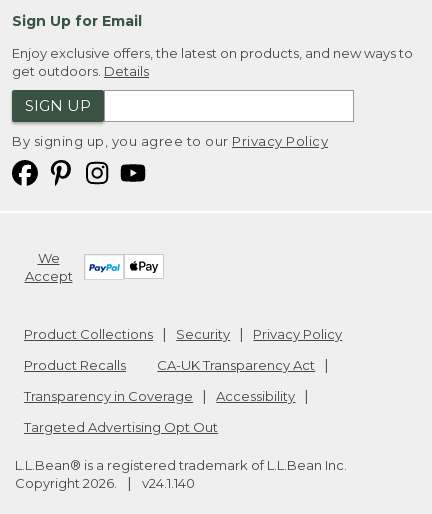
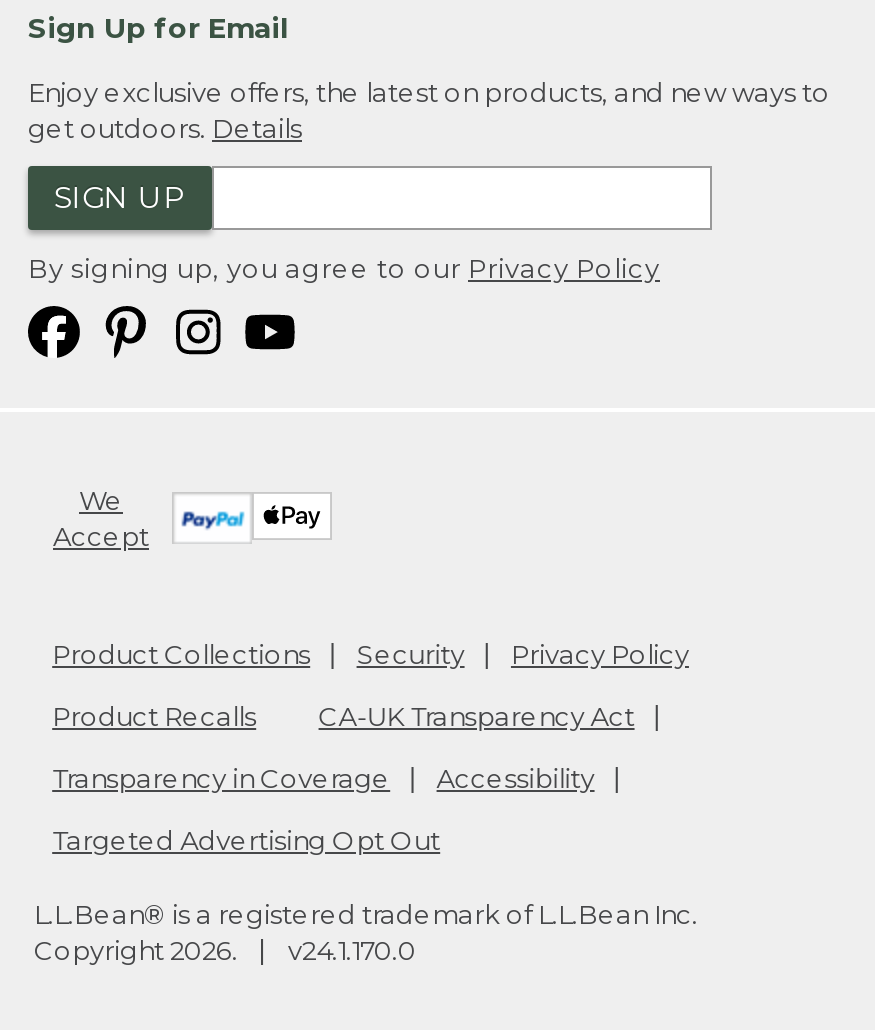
[15,474,195,490] Copyright 2026. v24.1.140 -> [34,935,416,967] Copyright 2026. v24.1.170.0

